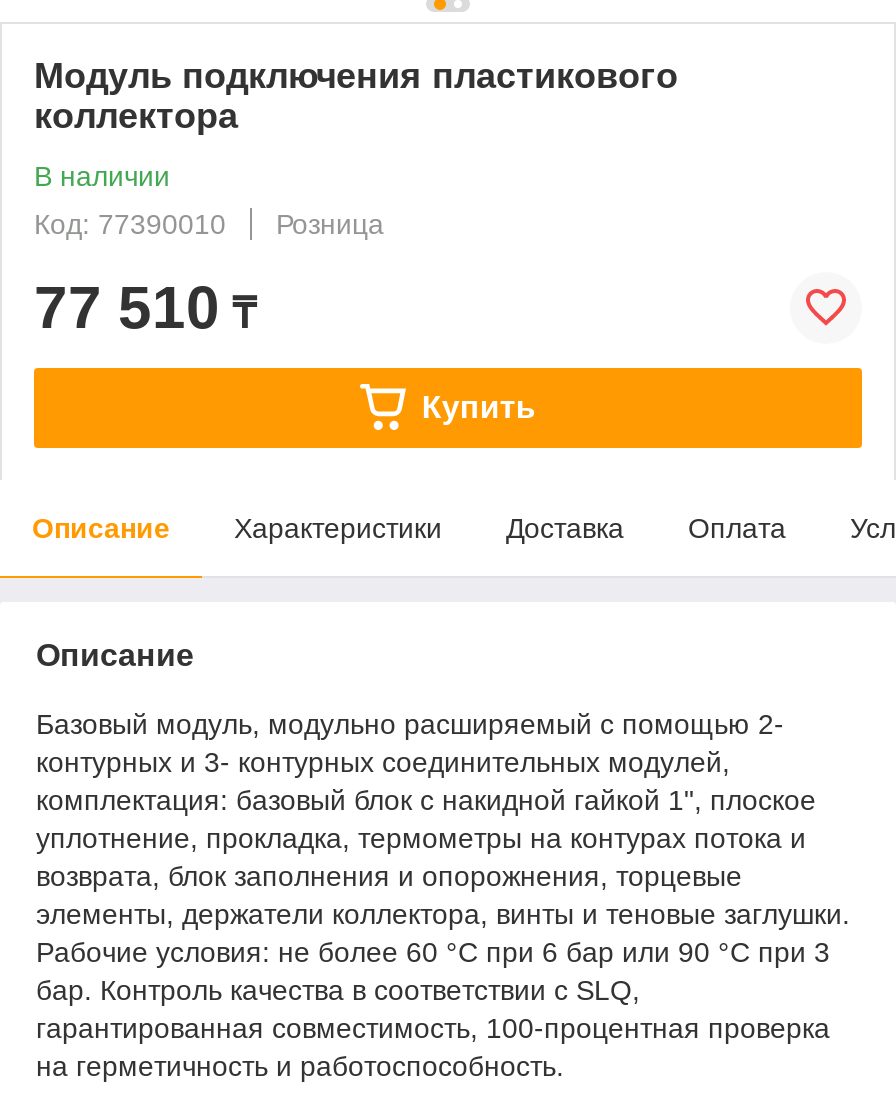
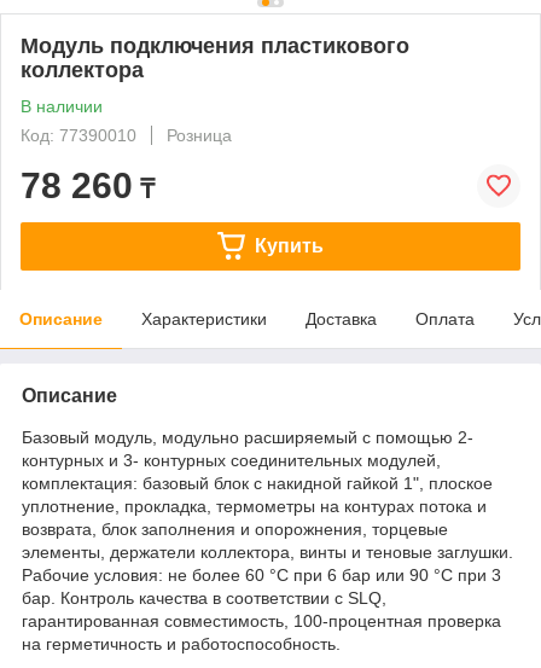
[34,274,256,340] 77 510 ₸ -> [21,165,155,205] 78 260 ₸

